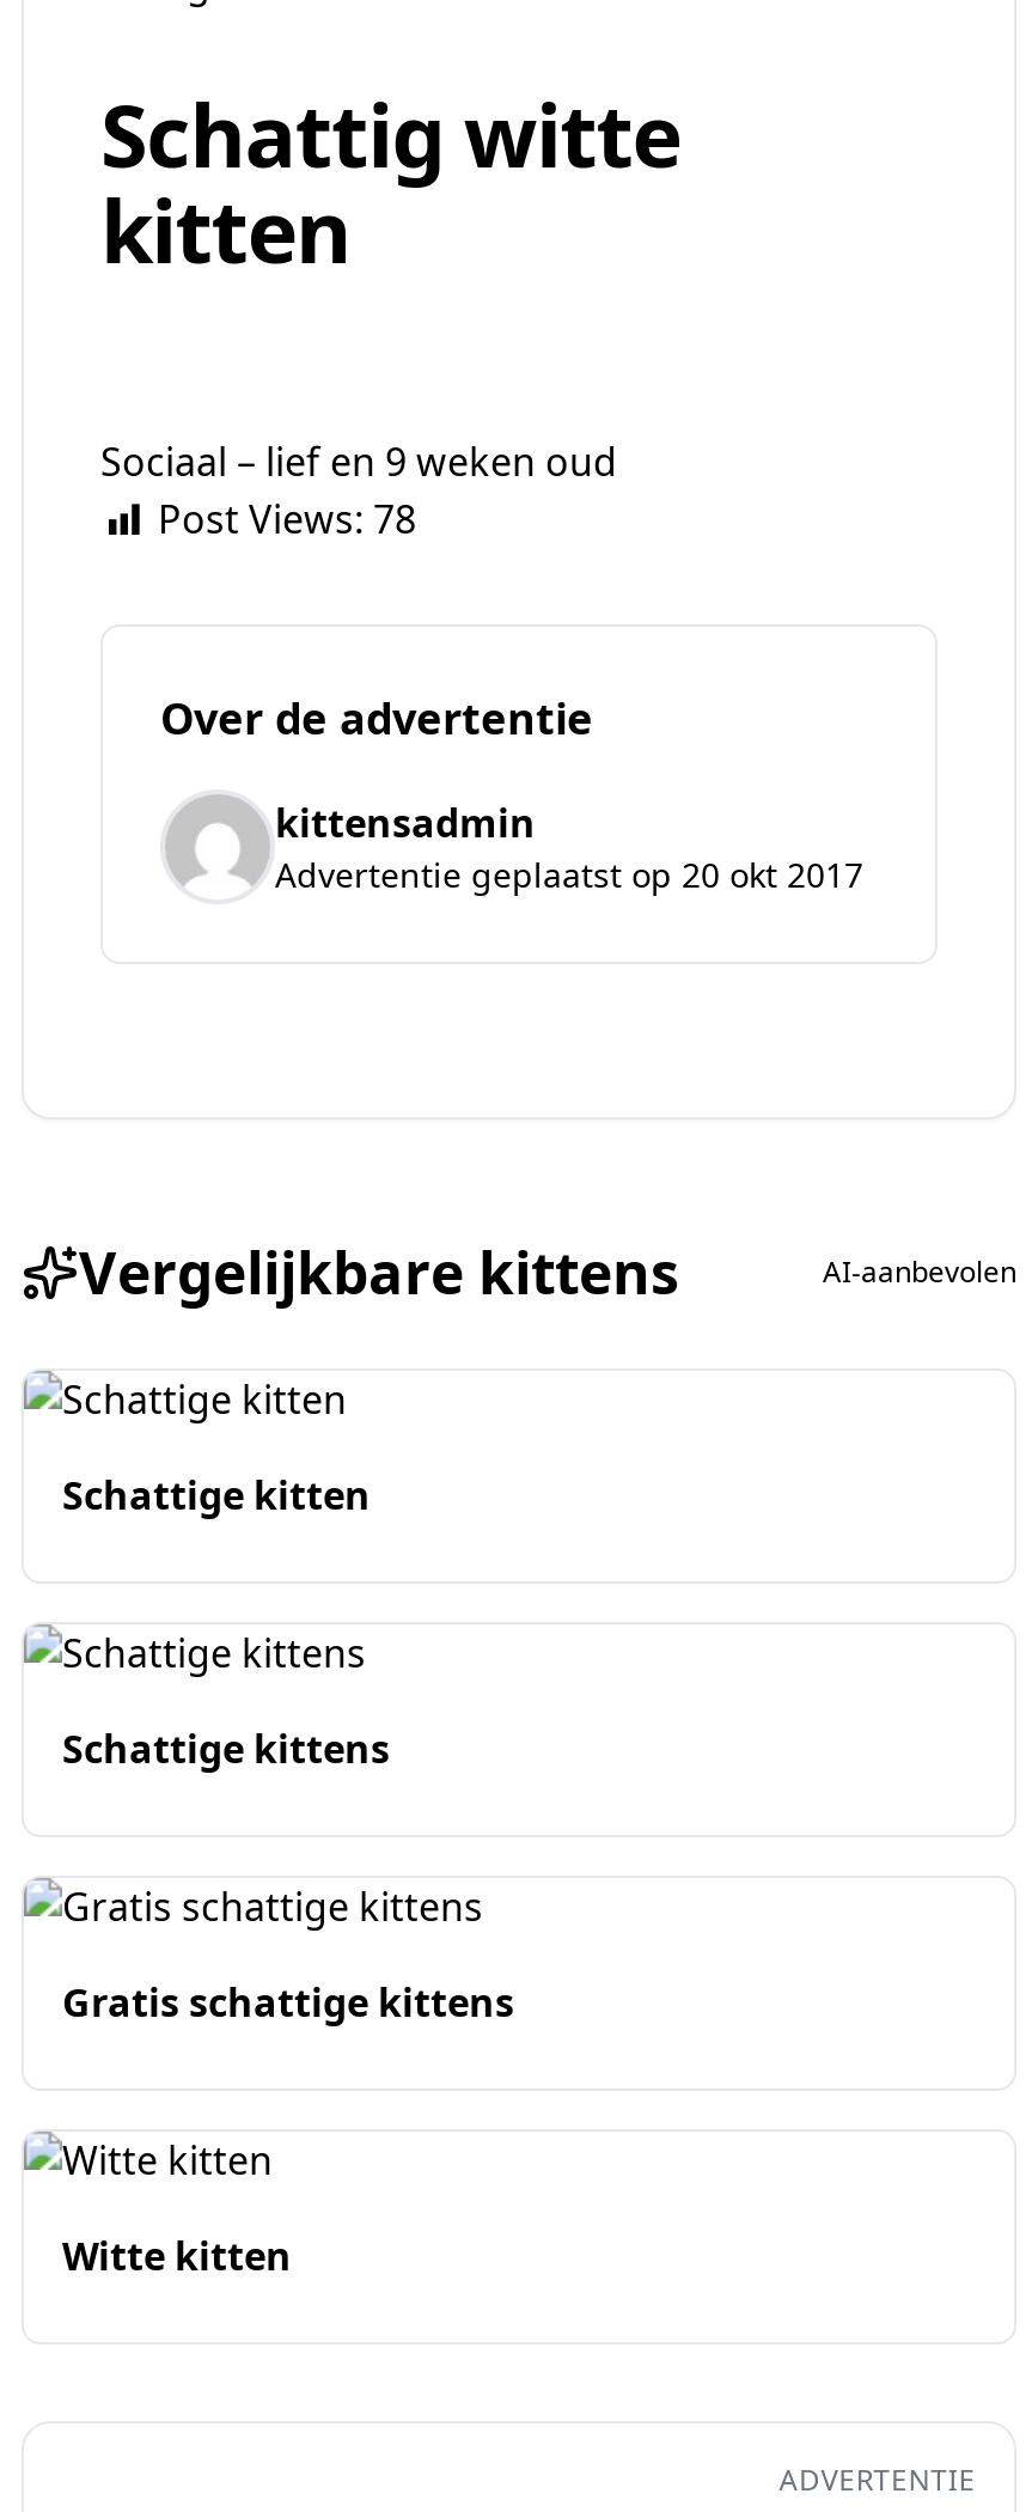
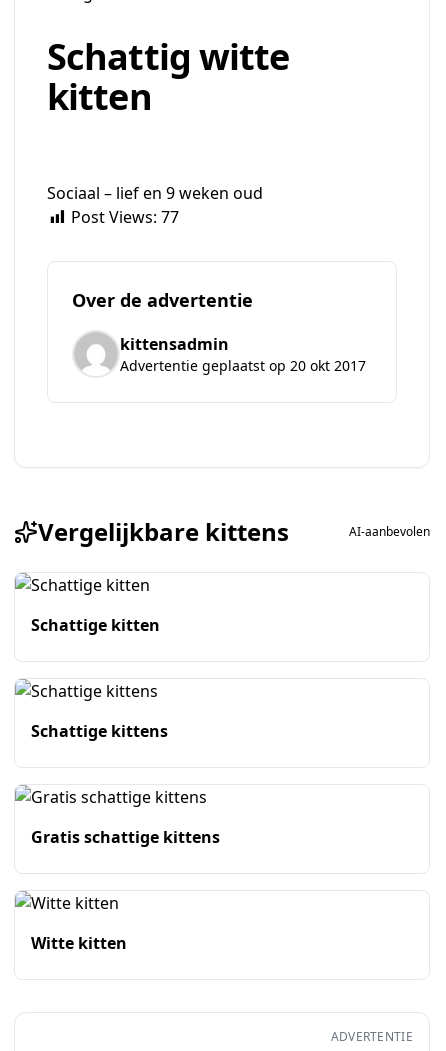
[158,493,416,545] Post Views: 78 -> [71,206,179,228] Post Views: 77

